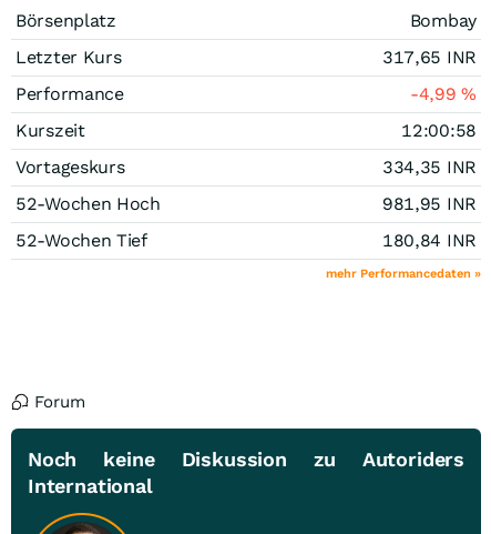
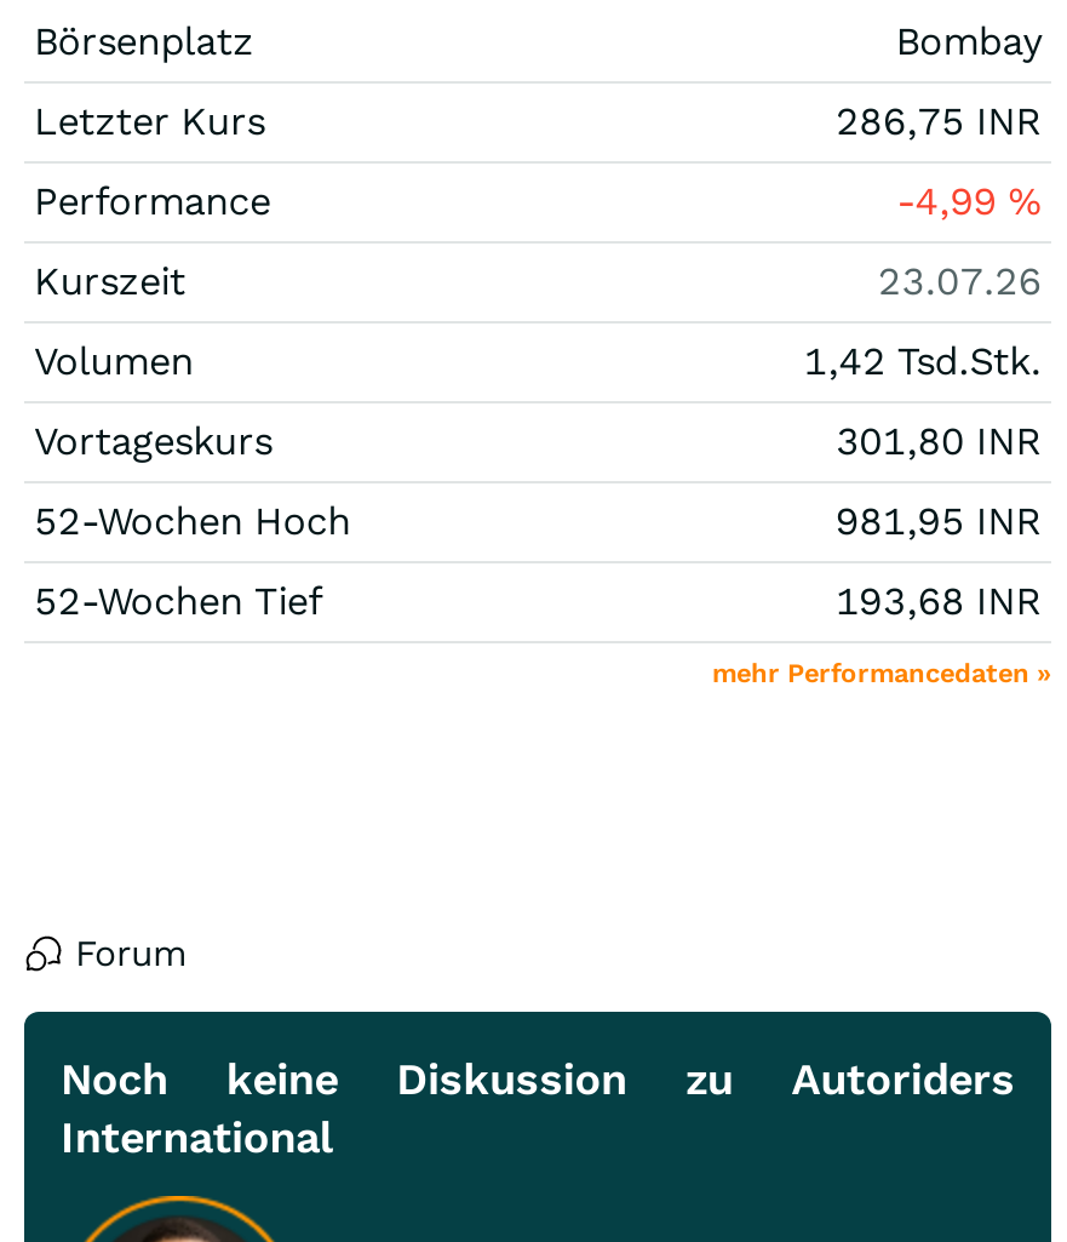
[382,46,477,67] 317,65 INR -> [836,97,1042,143] 286,75 INR
[402,119,477,141] 12:00:58 -> [34,257,1042,383] 23.07.26 | Volumen | 1,42 Tsd.Stk.
[382,156,477,177] 334,35 INR -> [836,417,1042,463] 301,80 INR
[382,229,477,250] 180,84 INR -> [836,577,1042,623] 193,68 INR

